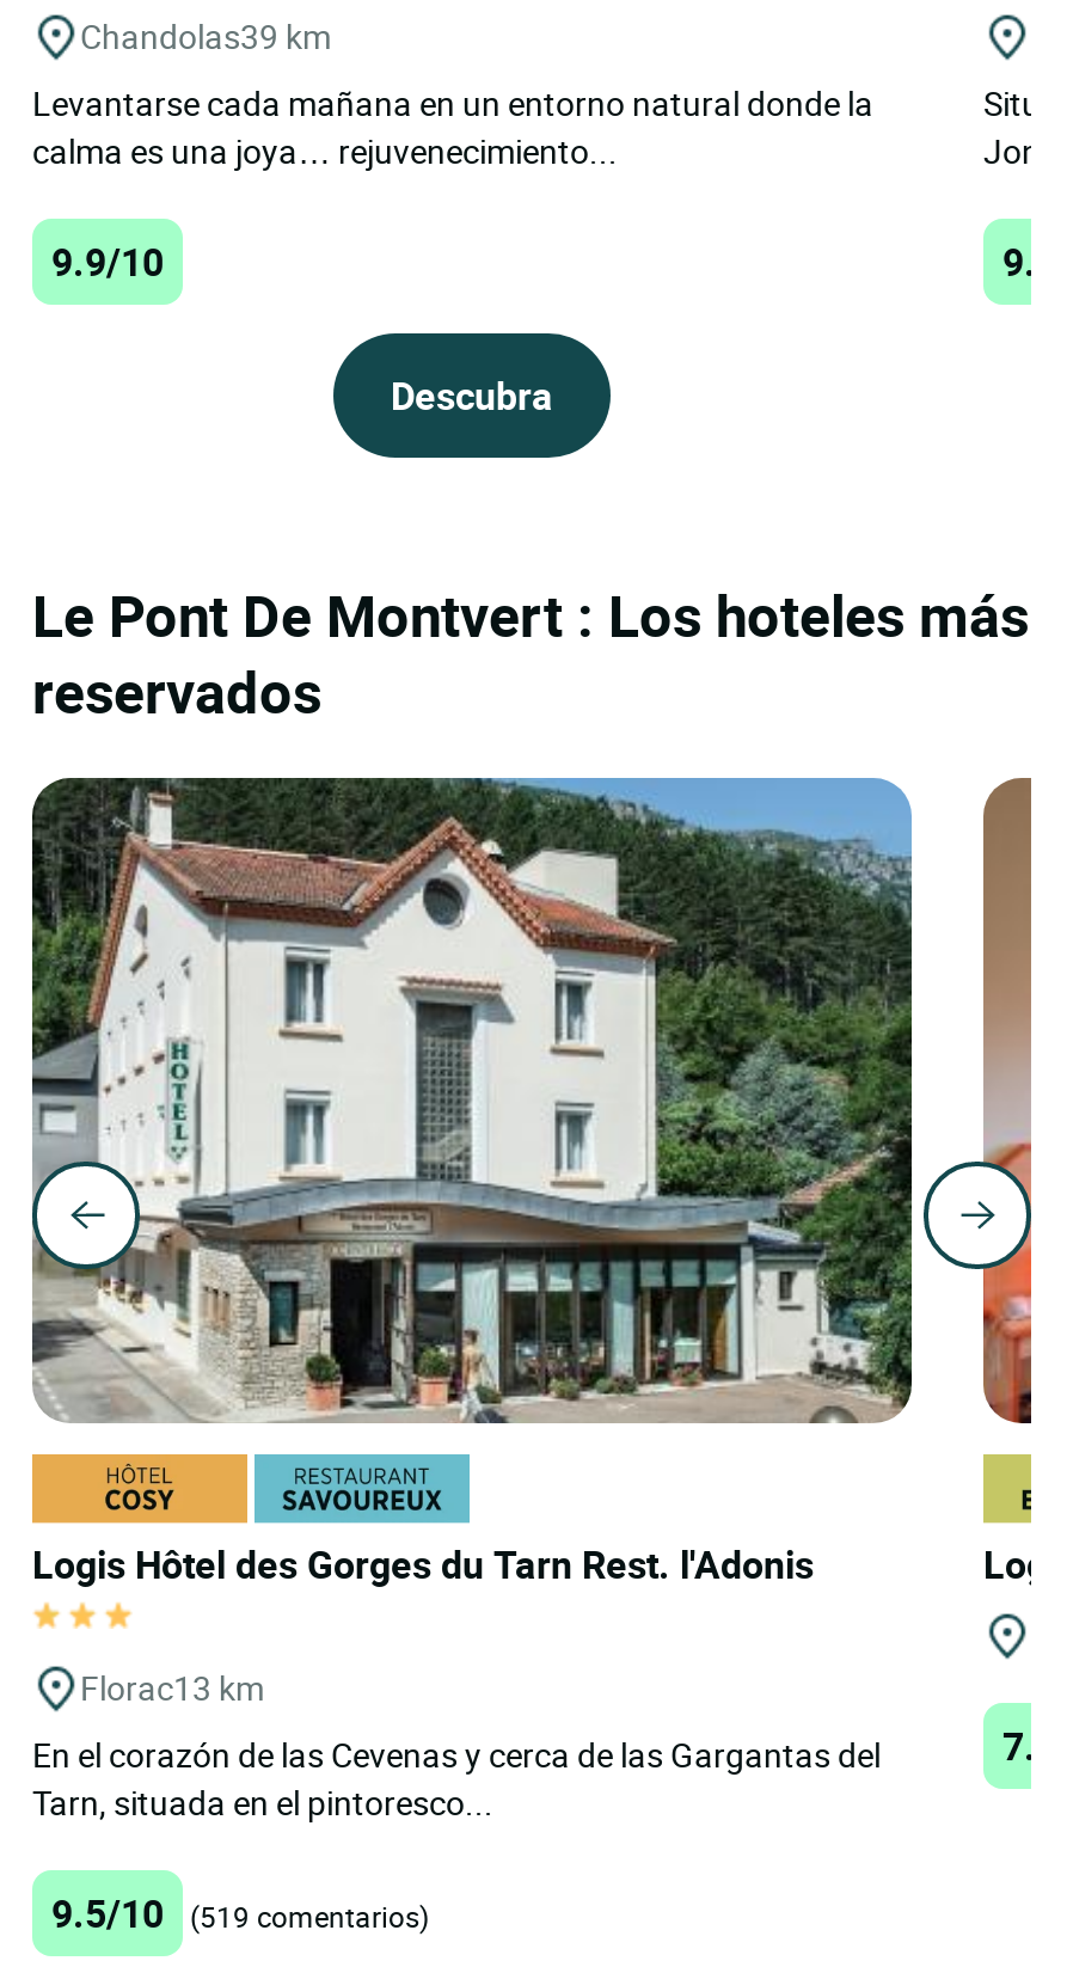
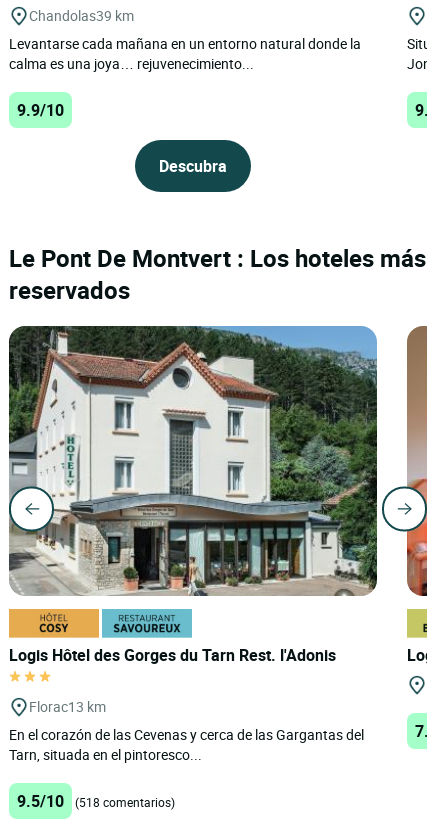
[51,1887,429,1940] 9.5/10 (519 comentarios) -> [17,790,175,812] 9.5/10 (518 comentarios)

